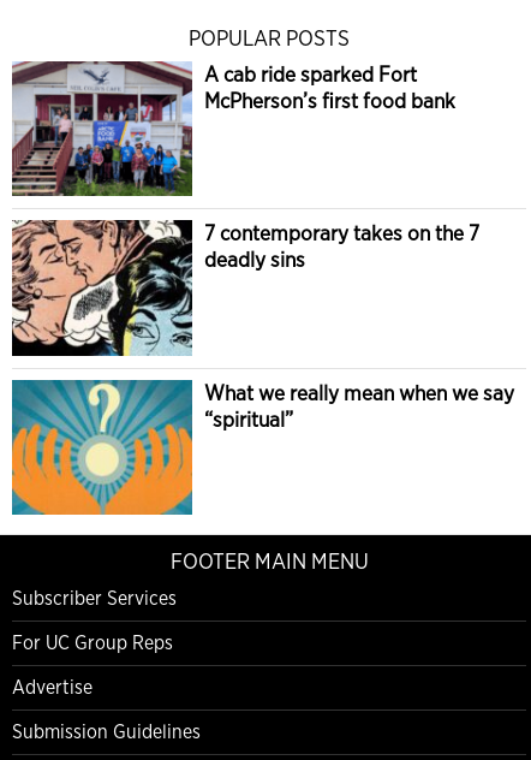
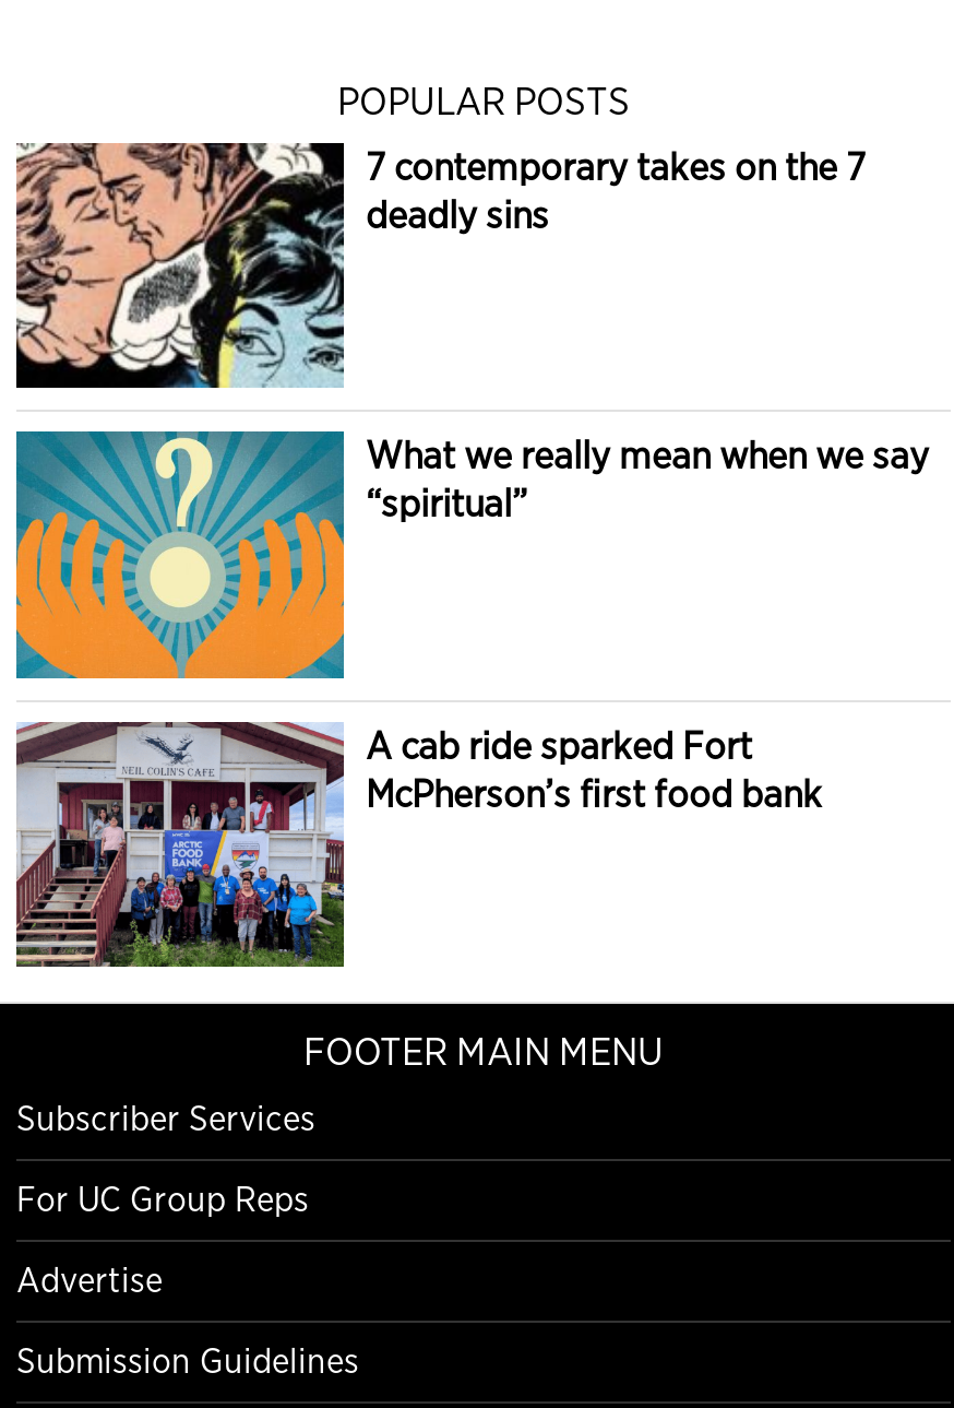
moved [11,60,455,197] -> [14,720,822,969]: [image] | A cab ride sparked Fort | McPherson’s first food bank
moved [10,218,514,431] -> [12,139,929,525]: [image] | 7 contemporary takes on the 7 | deadly sins | What we really mean when we say | “spiritual”
moved [11,378,192,516] -> [14,429,344,681]: [image]

